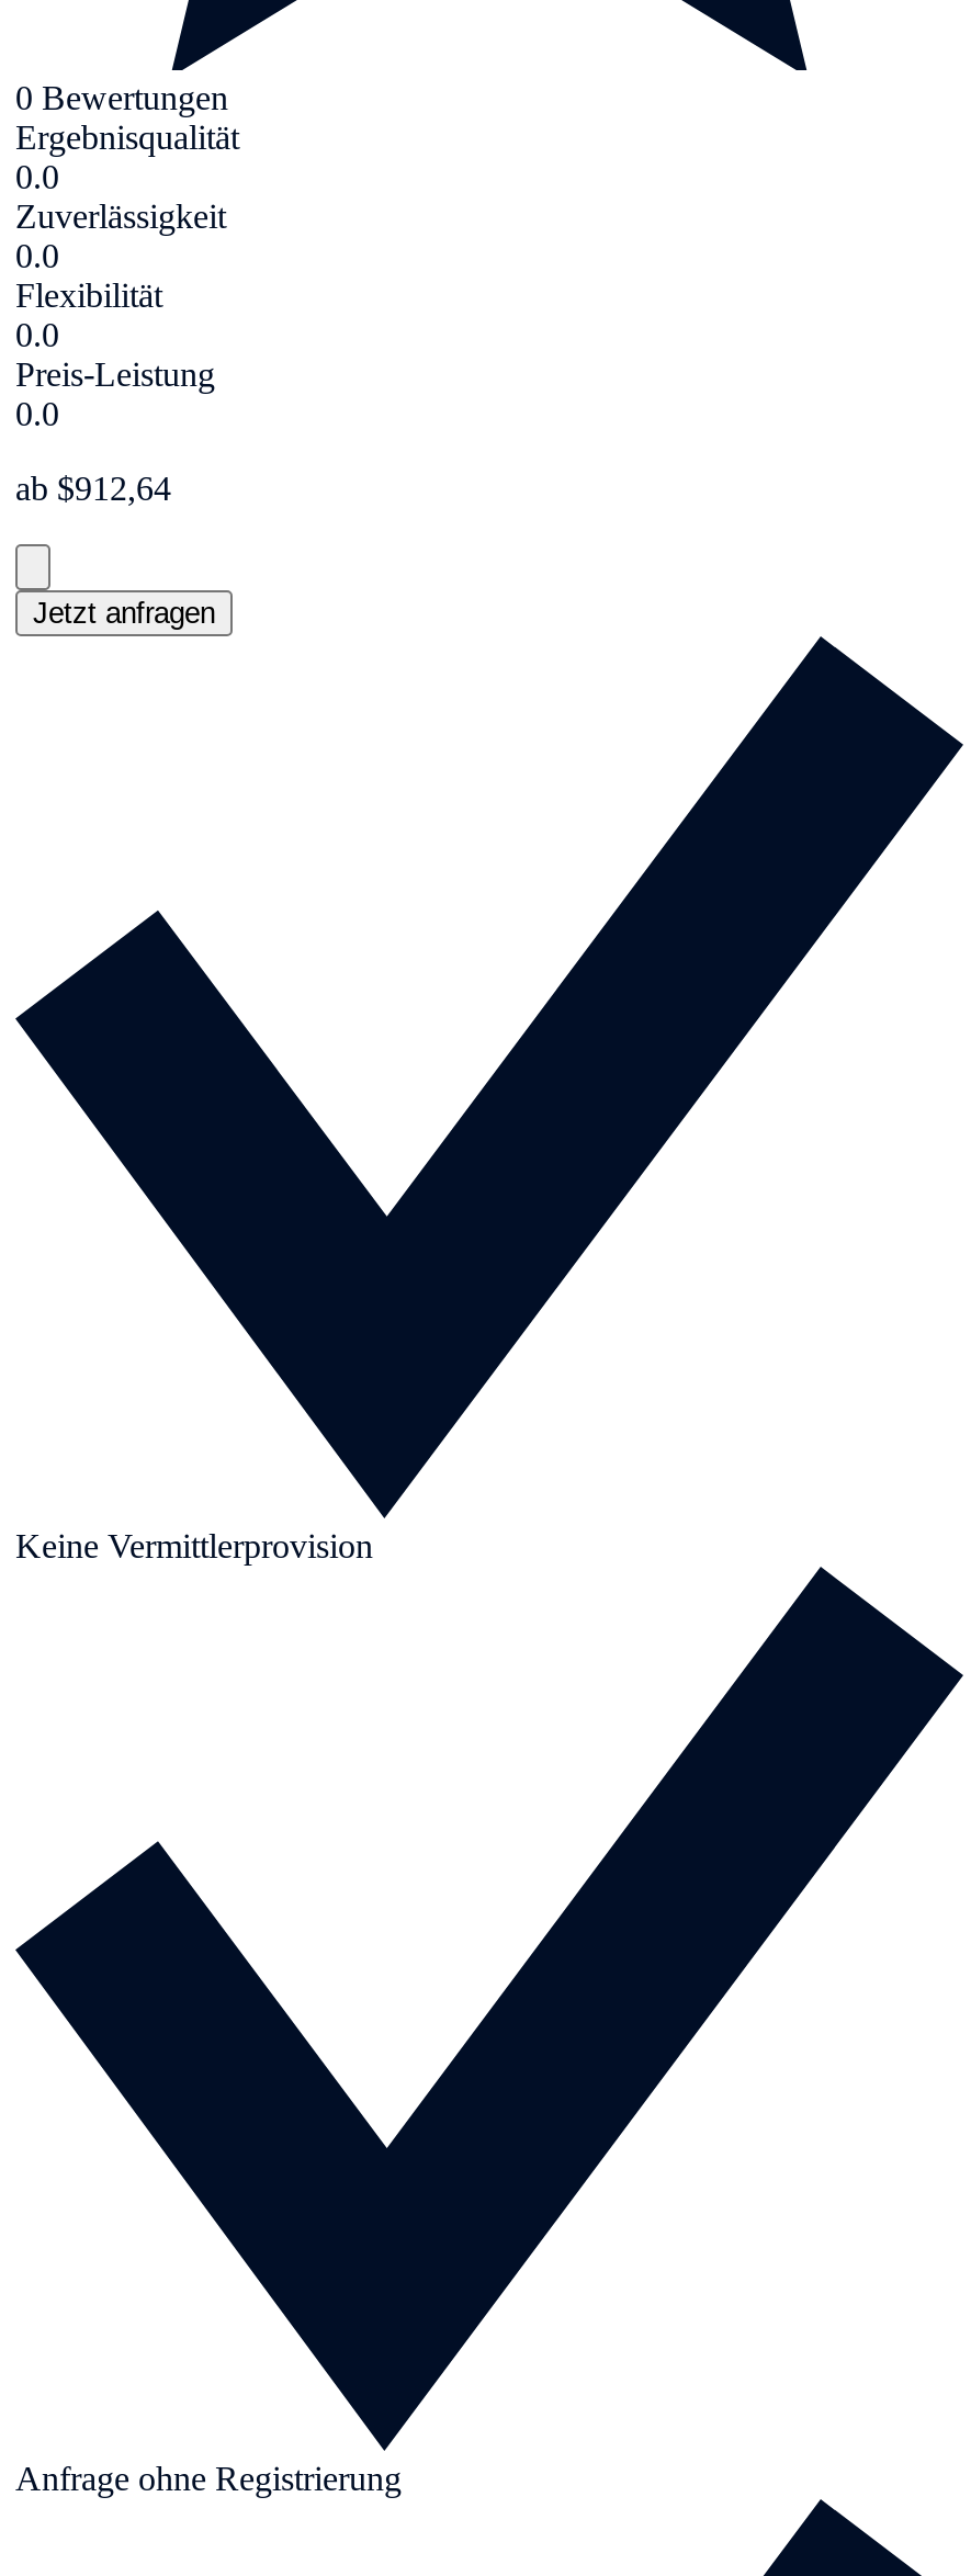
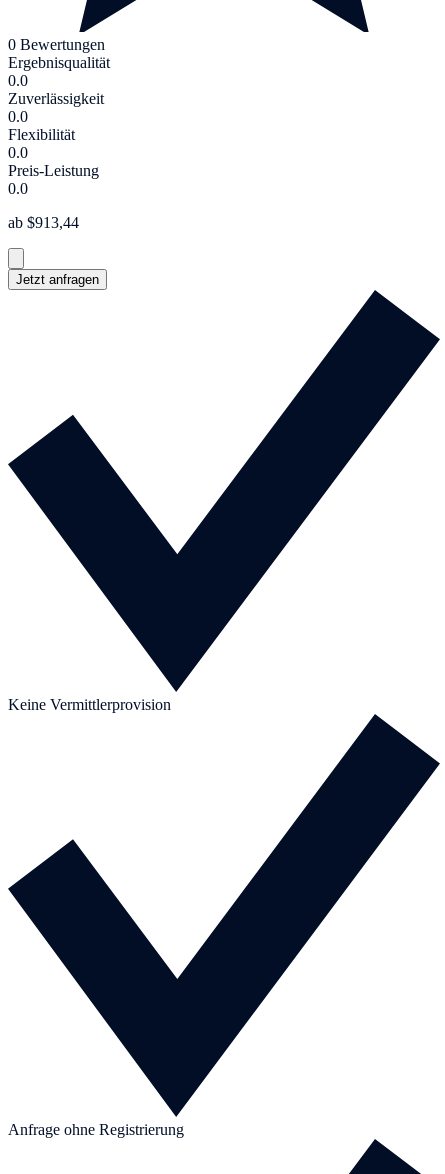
[15,469,171,506] ab $912,64 -> [8,214,79,231] ab $913,44

